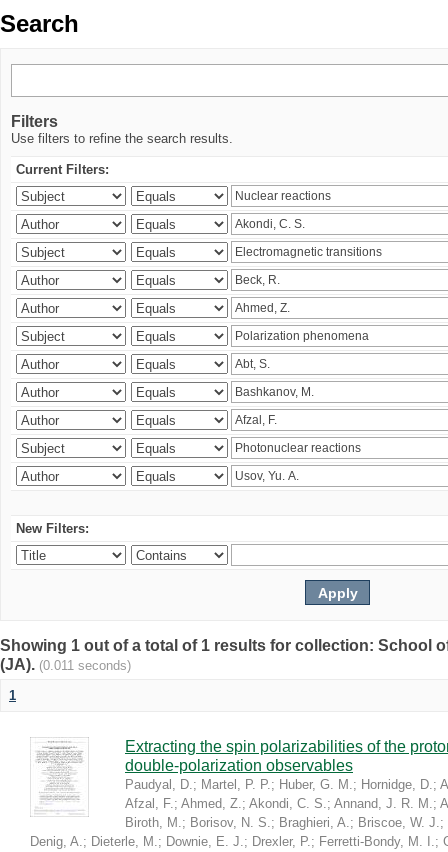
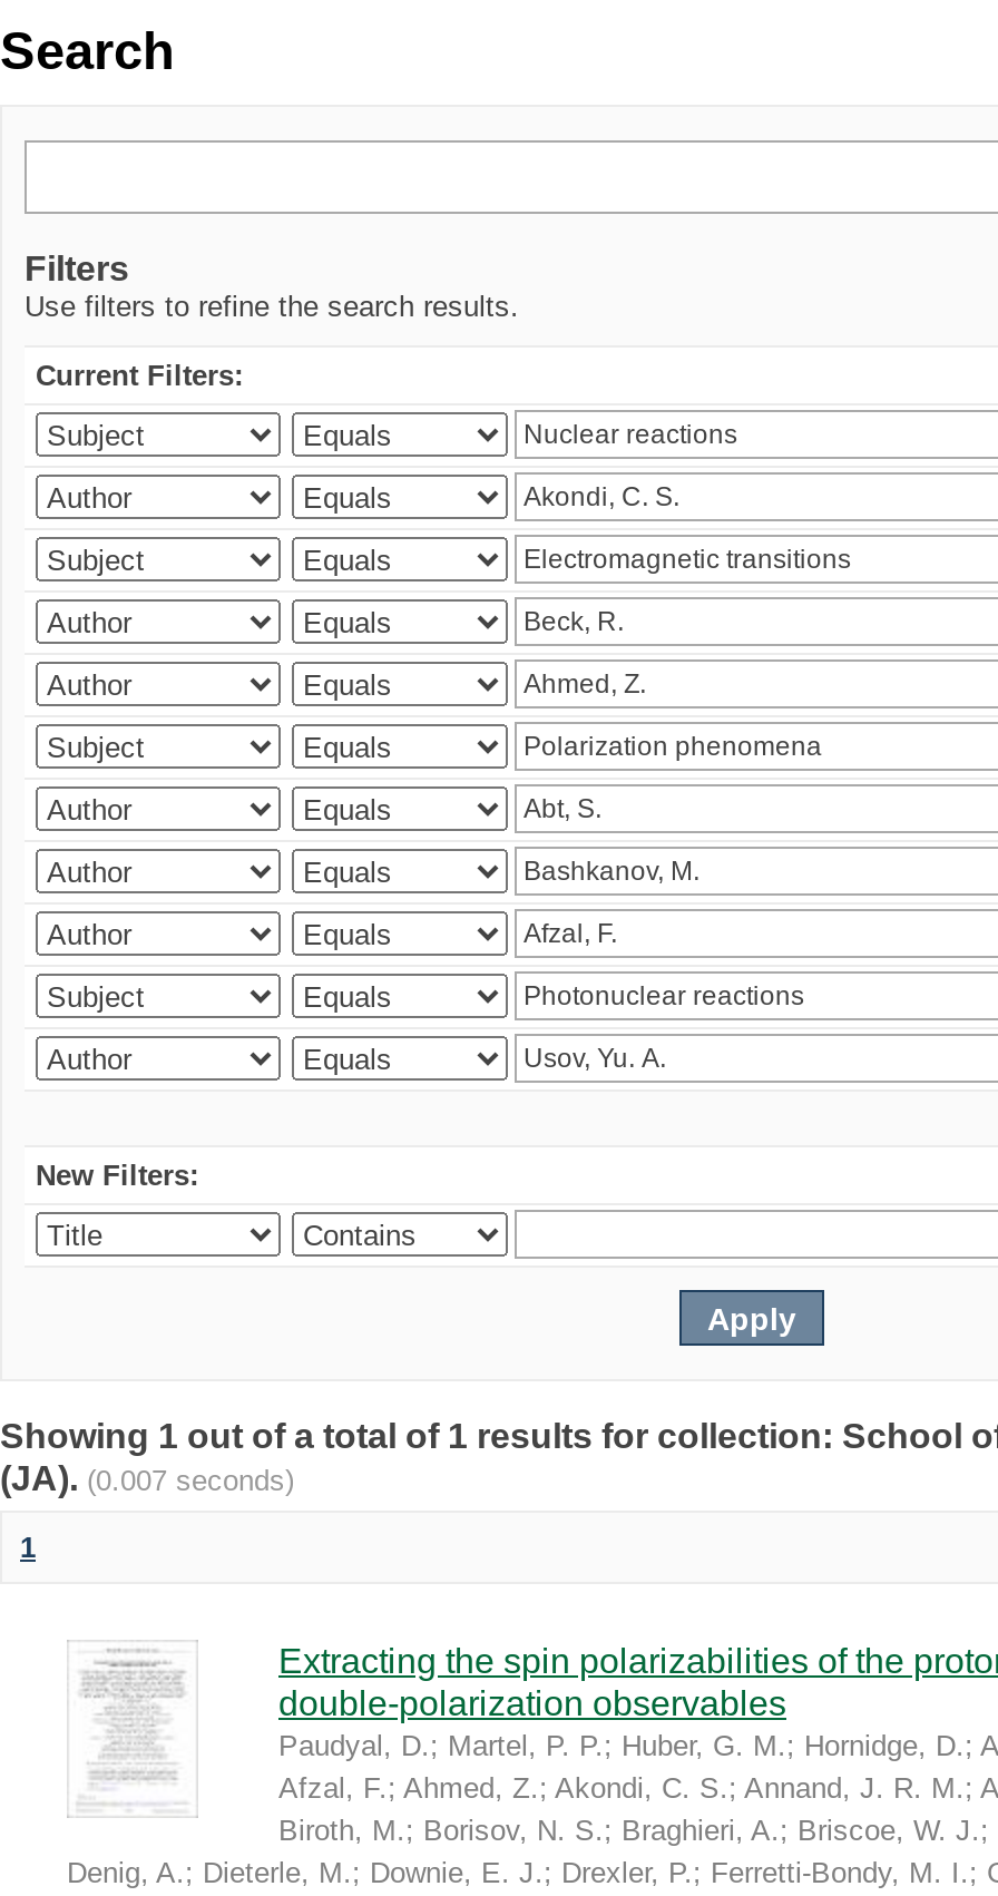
[0,656,131,673] (JA). (0.011 seconds) -> [0,1459,294,1497] (JA). (0.007 seconds)

